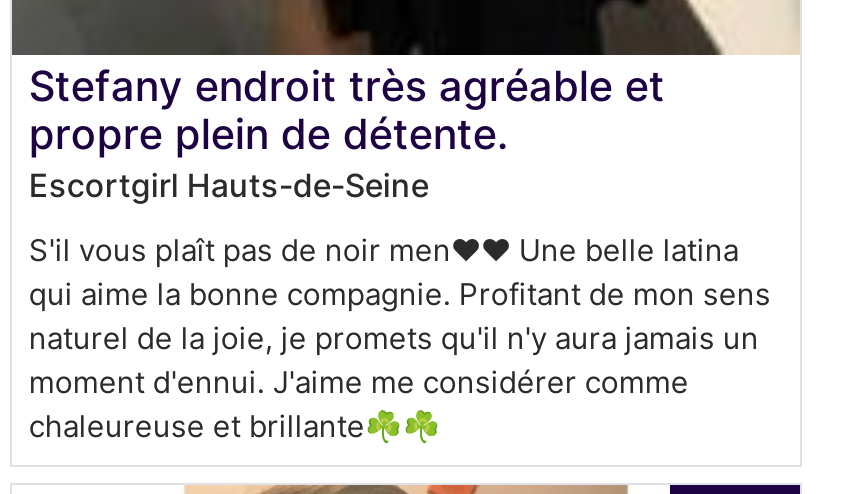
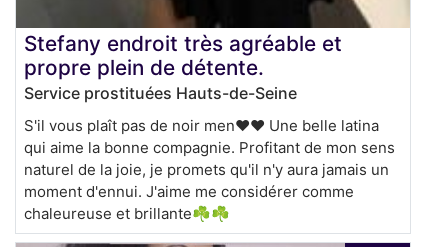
[29,165,429,205] Escortgirl Hauts-de-Seine -> [24,82,297,102] Service prostituées Hauts-de-Seine

